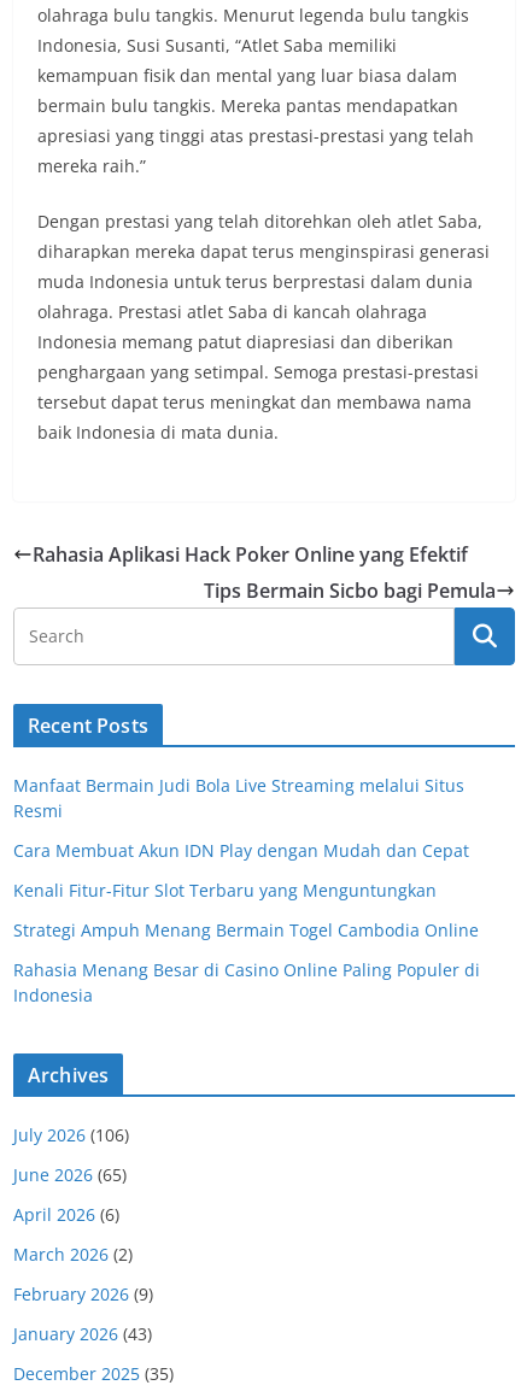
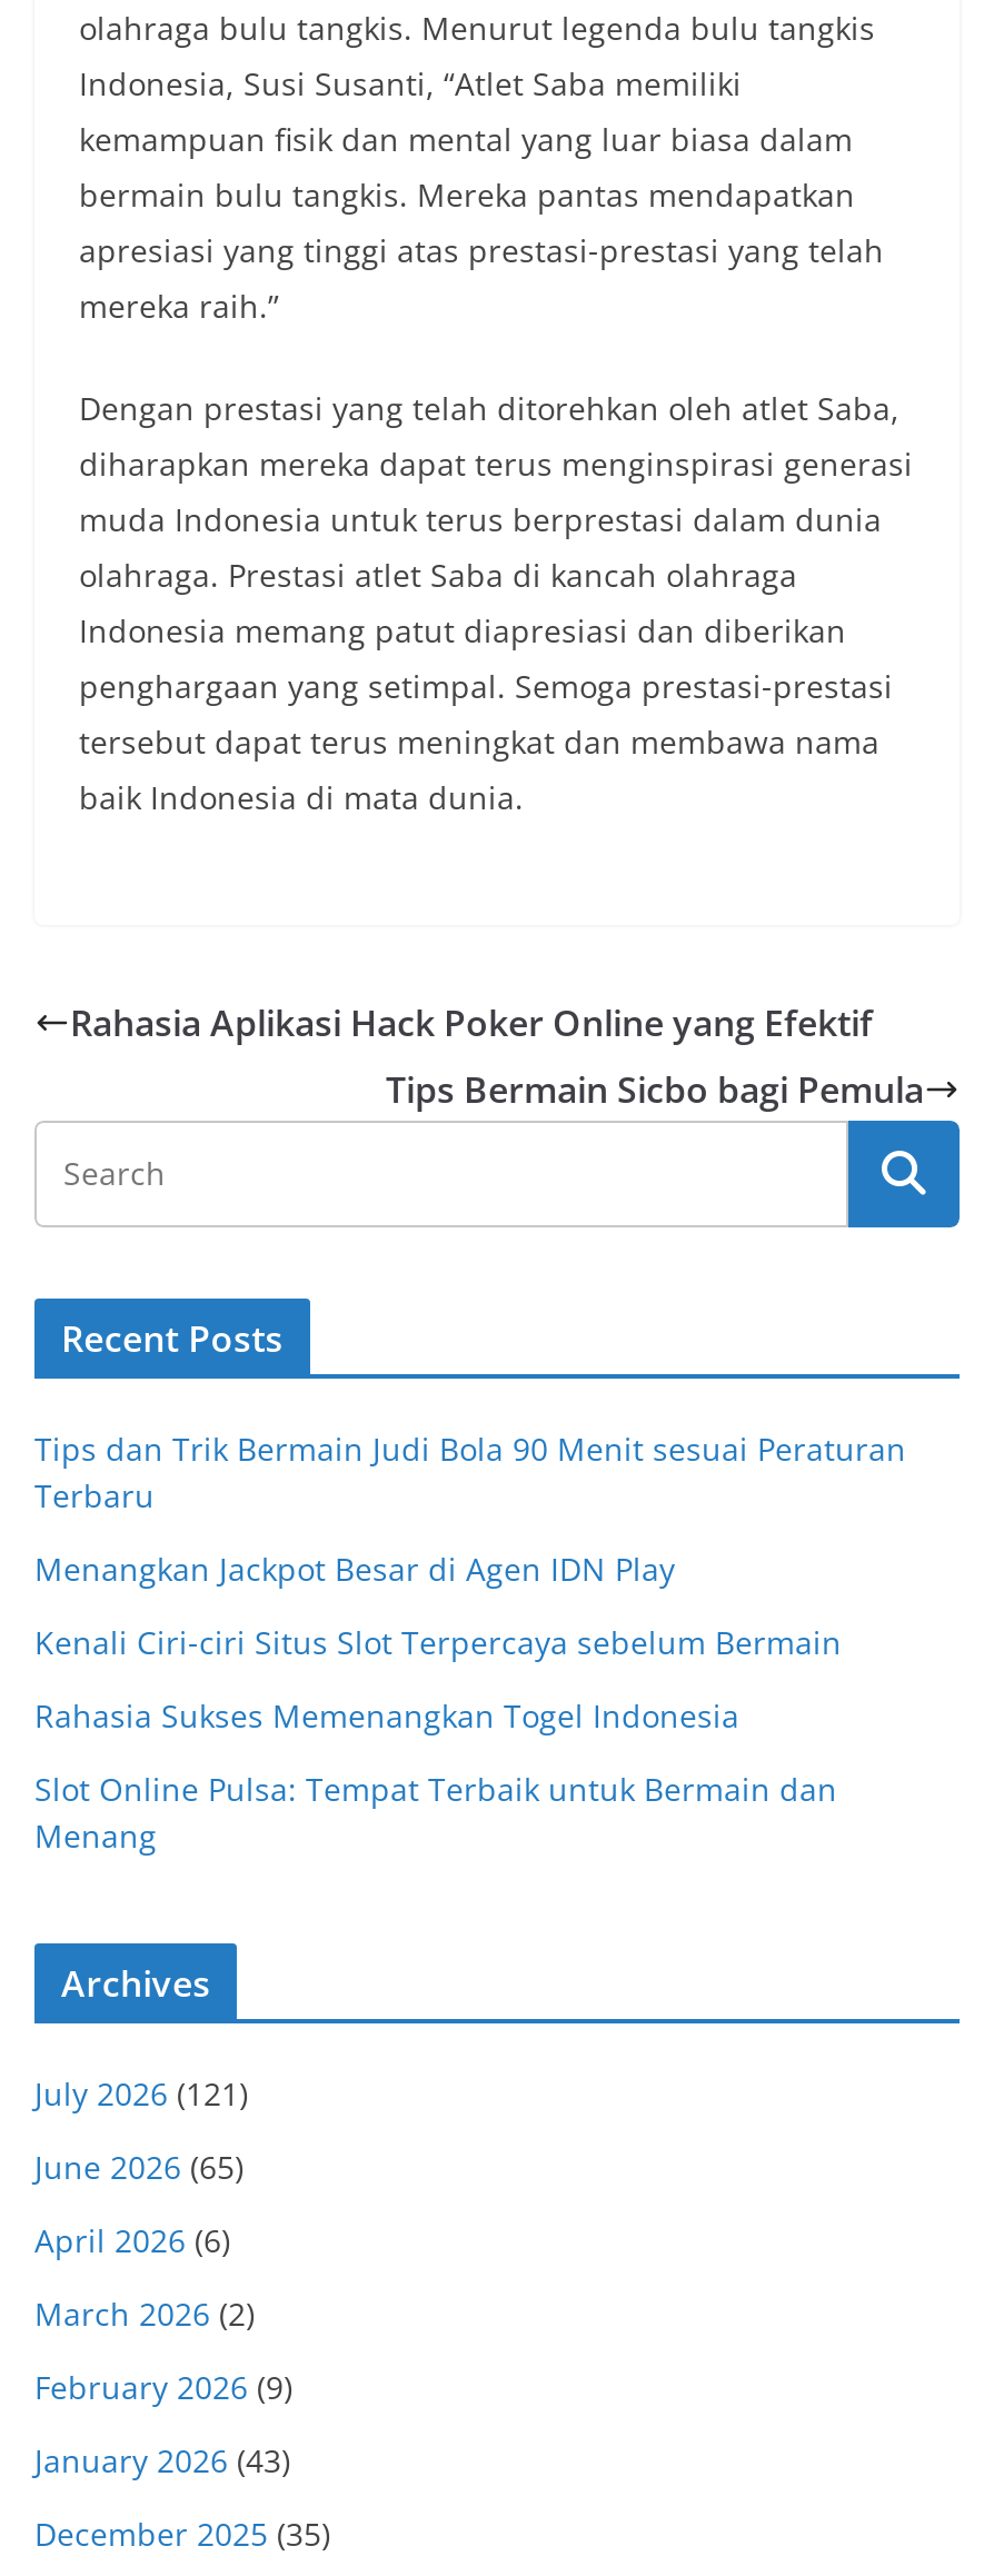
[13,774,464,822] Manfaat Bermain Judi Bola Live Streaming melalui Situs | Resmi -> [34,1428,906,1516] Tips dan Trik Bermain Judi Bola 90 Menit sesuai Peraturan | Terbaru
[13,839,469,862] Cara Membuat Akun IDN Play dengan Mudah dan Cepat -> [34,1548,675,1590] Menangkan Jackpot Besar di Agen IDN Play
[13,879,437,902] Kenali Fitur-Fitur Slot Terbaru yang Menguntungkan -> [34,1621,842,1663] Kenali Ciri-ciri Situs Slot Terpercaya sebelum Bermain
[13,918,479,941] Strategi Ampuh Menang Bermain Togel Cambodia Online -> [34,1694,739,1737] Rahasia Sukses Memenangkan Togel Indonesia
[13,958,480,1006] Rahasia Menang Besar di Casino Online Paling Populer di | Indonesia -> [34,1768,837,1857] Slot Online Pulsa: Tempat Terbaik untuk Bermain dan | Menang
[13,1123,129,1146] July 2026 (106) -> [34,2072,248,2115] July 2026 (121)

